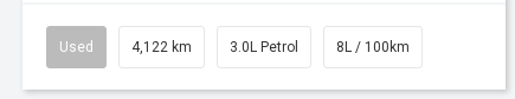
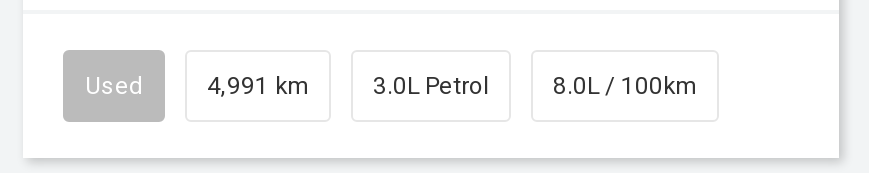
[131,39,192,55] 4,122 km -> [207,72,309,100] 4,991 km
[336,39,410,55] 8L / 100km -> [553,72,697,100] 8.0L / 100km

